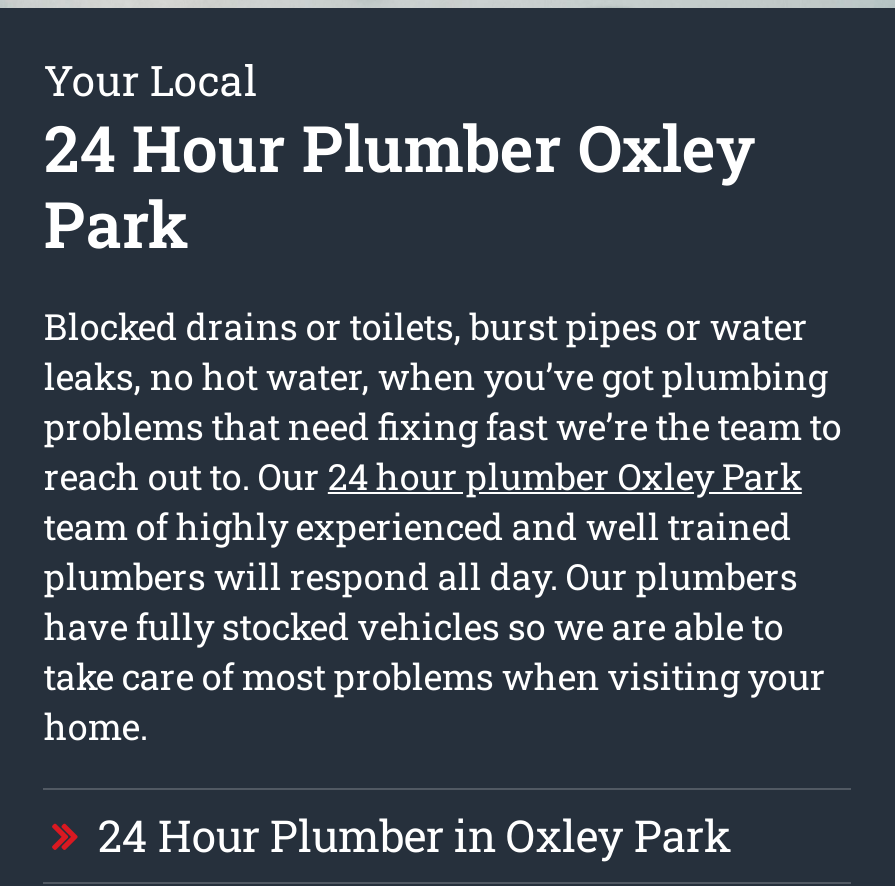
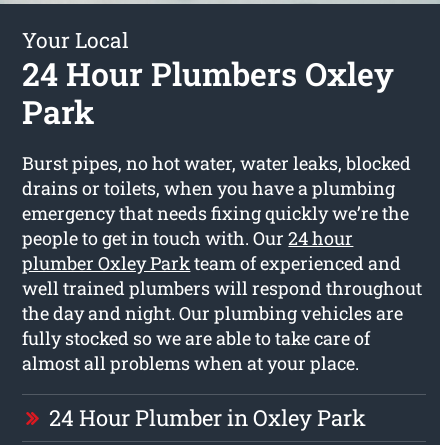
[44,104,756,190] 24 Hour Plumber Oxley -> [22,52,394,95] 24 Hour Plumbers Oxley
[44,302,842,750] Blocked drains or toilets, burst pipes or water | leaks, no hot water, when you’ve got plumbing | problems that need fixing fast we’re the team to | reach out to. Our 24 hour plumber Oxley Park | team of highly experienced and well trained | plumbers will respond all day. Our plumbers | have fully stocked vehicles so we are able to | take care of most problems when visiting your | home. -> [22,151,422,375] Burst pipes, no hot water, water leaks, blocked | drains or toilets, when you have a plumbing | emergency that needs fixing quickly we’re the | people to get in touch with. Our 24 hour | plumber Oxley Parkteam of experienced and | well trained plumbers will respond throughout | the day and night. Our plumbing vehicles are | fully stocked so we are able to take care of | almost all problems when at your place.

